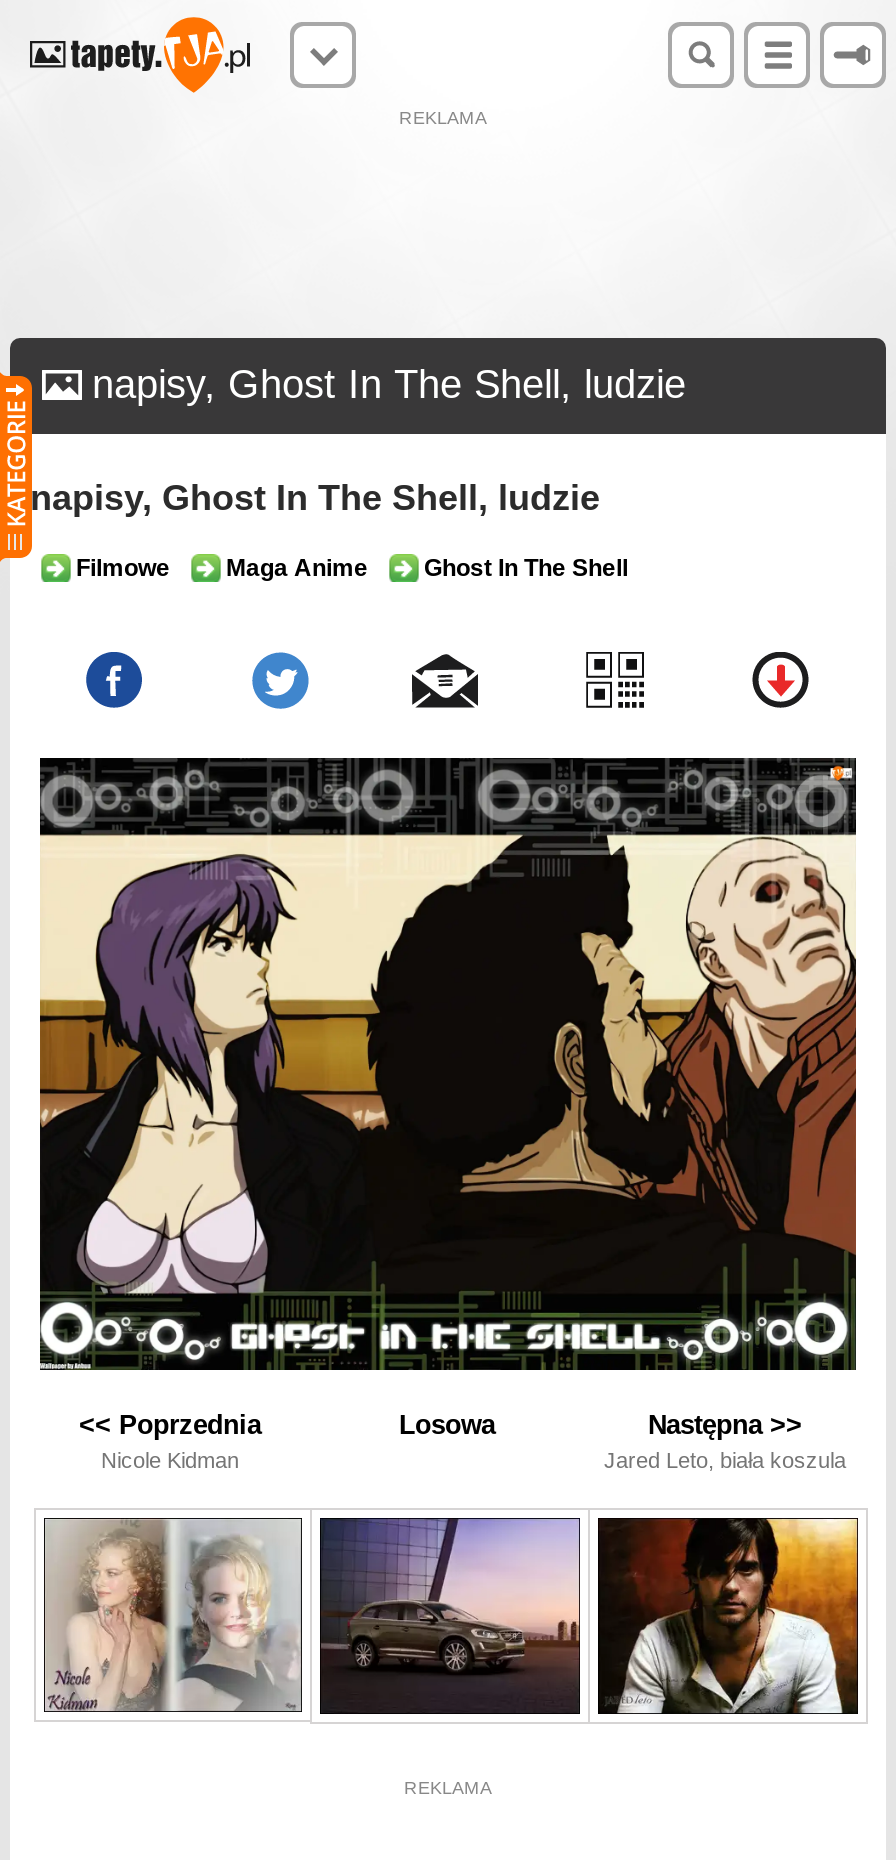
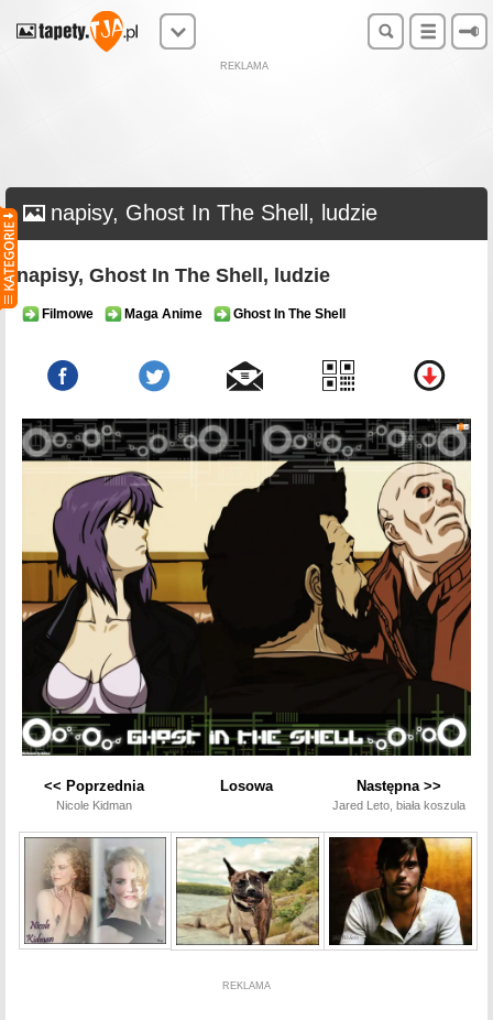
[320,1516,580,1714] [image] -> [176,836,320,946] [image]

